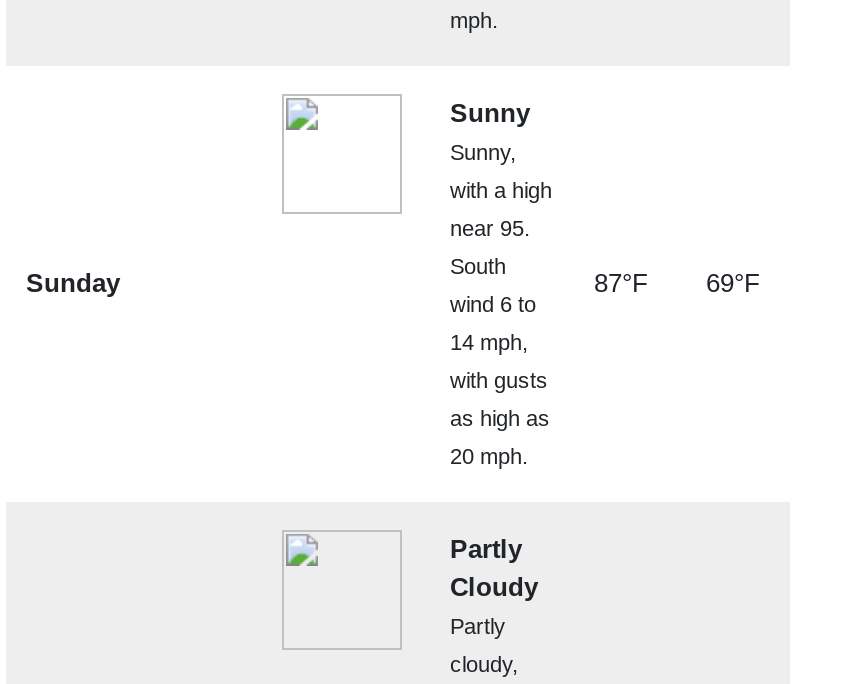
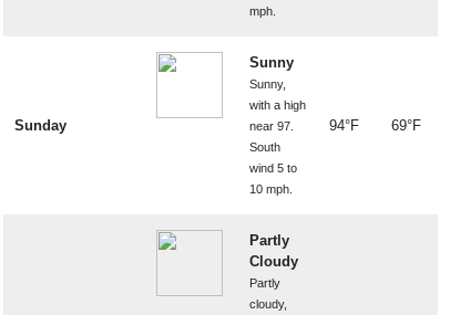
[450,216,530,240] near 95. -> [249,119,294,133] near 97.
[594,268,760,298] 87°F 69°F -> [329,117,421,134] 94°F 69°F
[450,292,550,468] wind 6 to | 14 mph, | with gusts | as high as | 20 mph. -> [249,161,297,196] wind 5 to | 10 mph.

